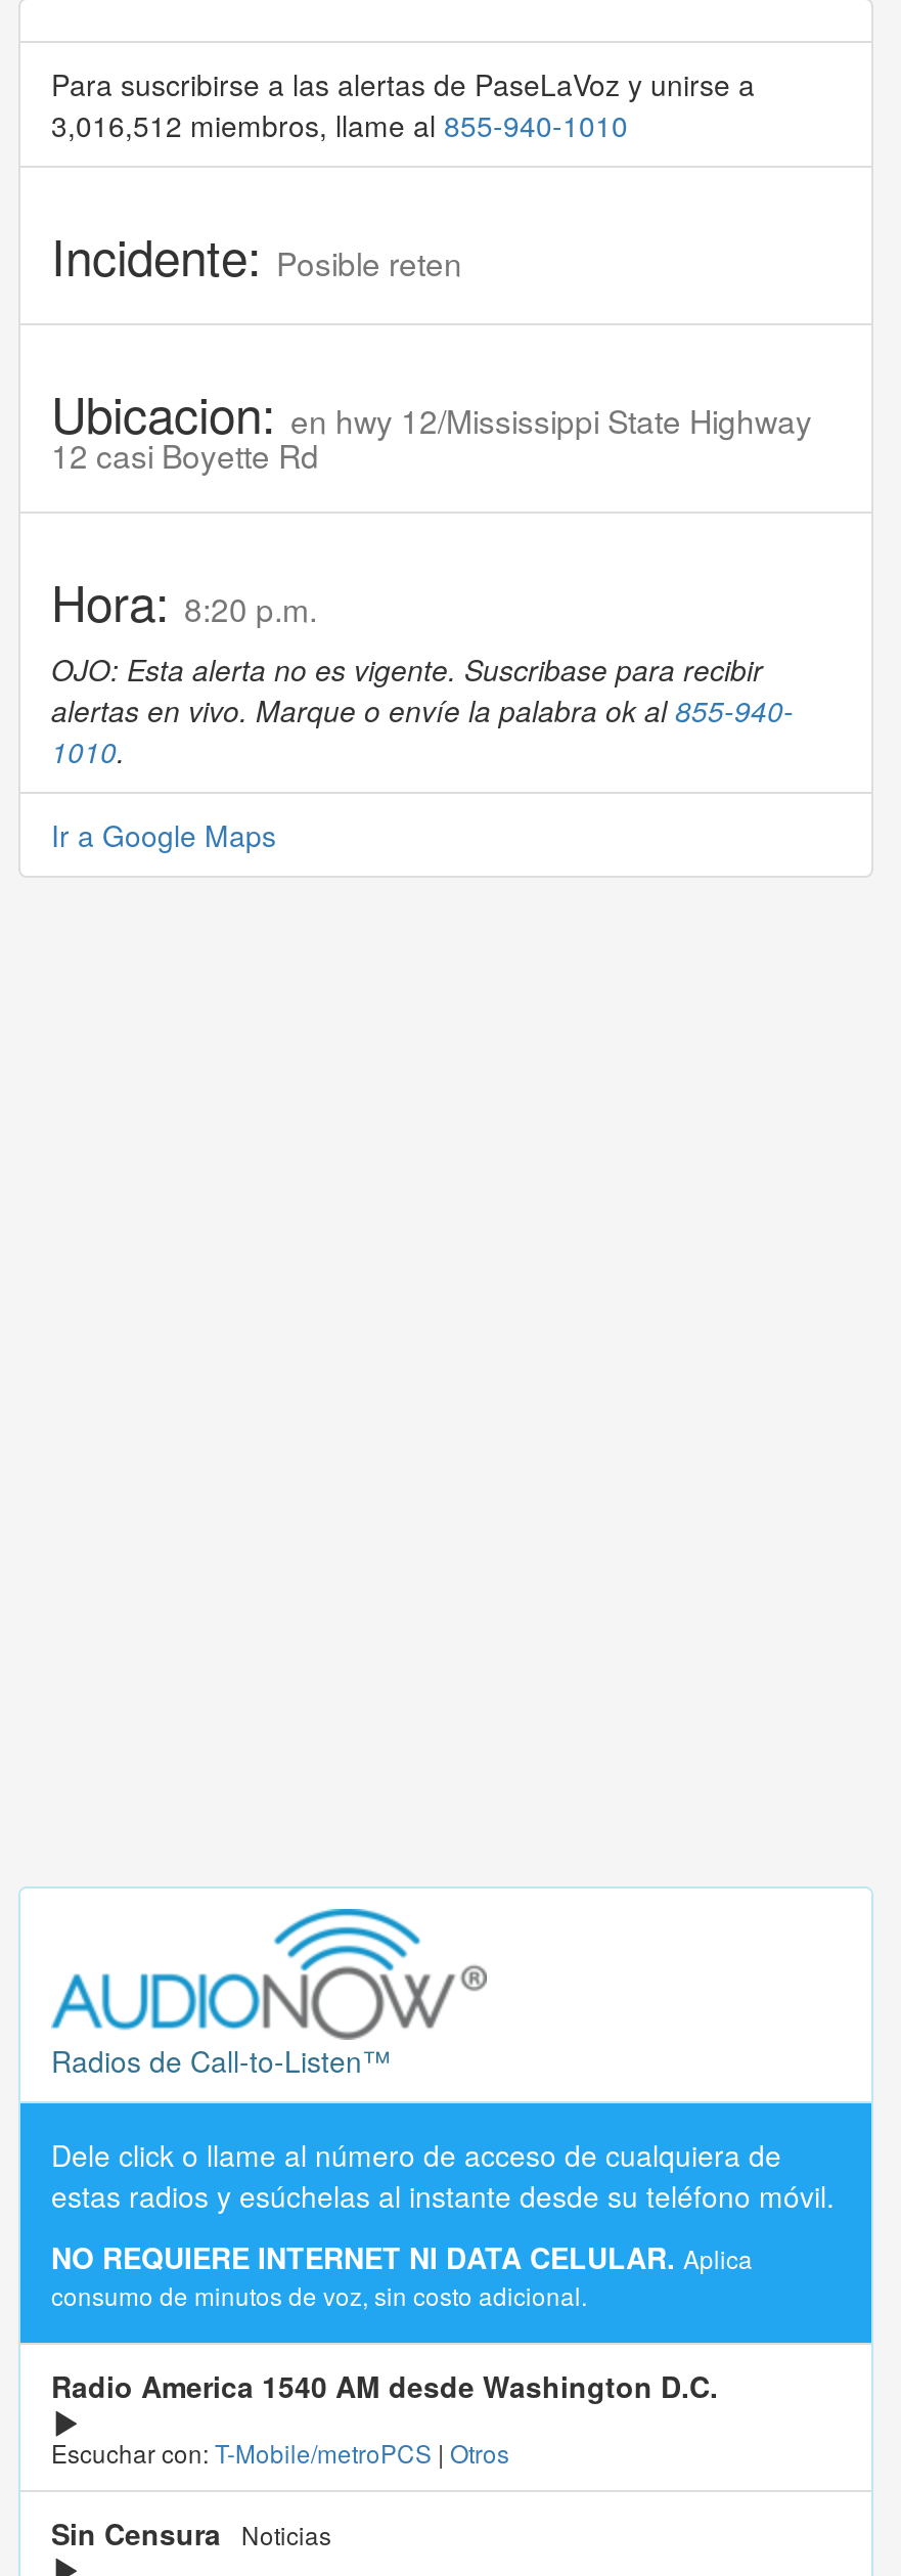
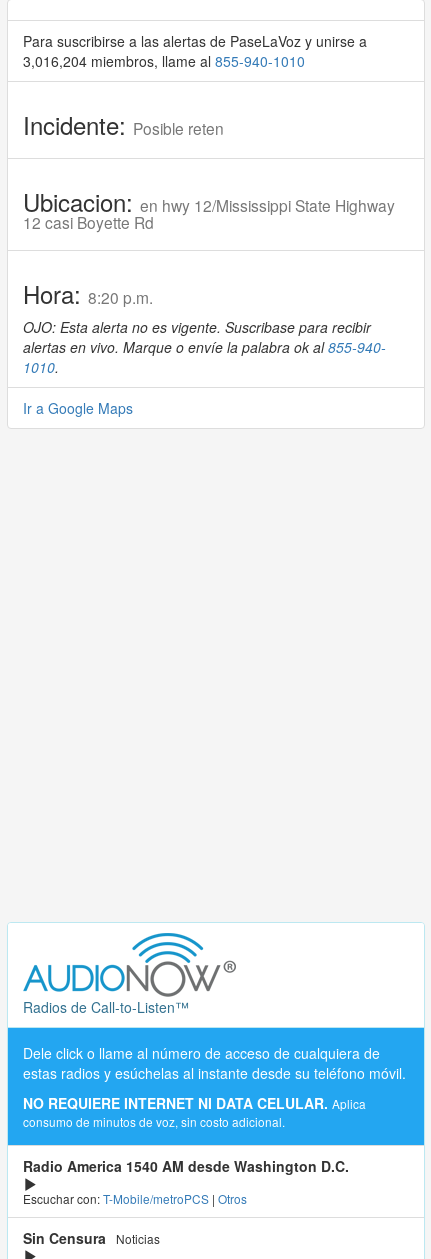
[51,105,628,146] 3,016,512 miembros, llame al 855-940-1010 -> [23,51,305,71] 3,016,204 miembros, llame al 855-940-1010

